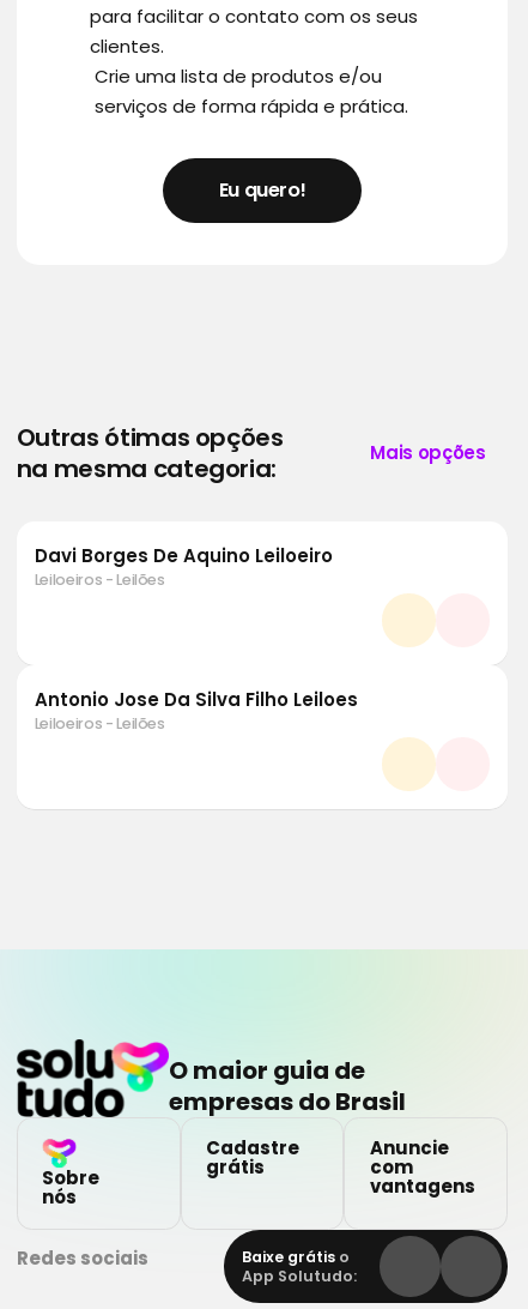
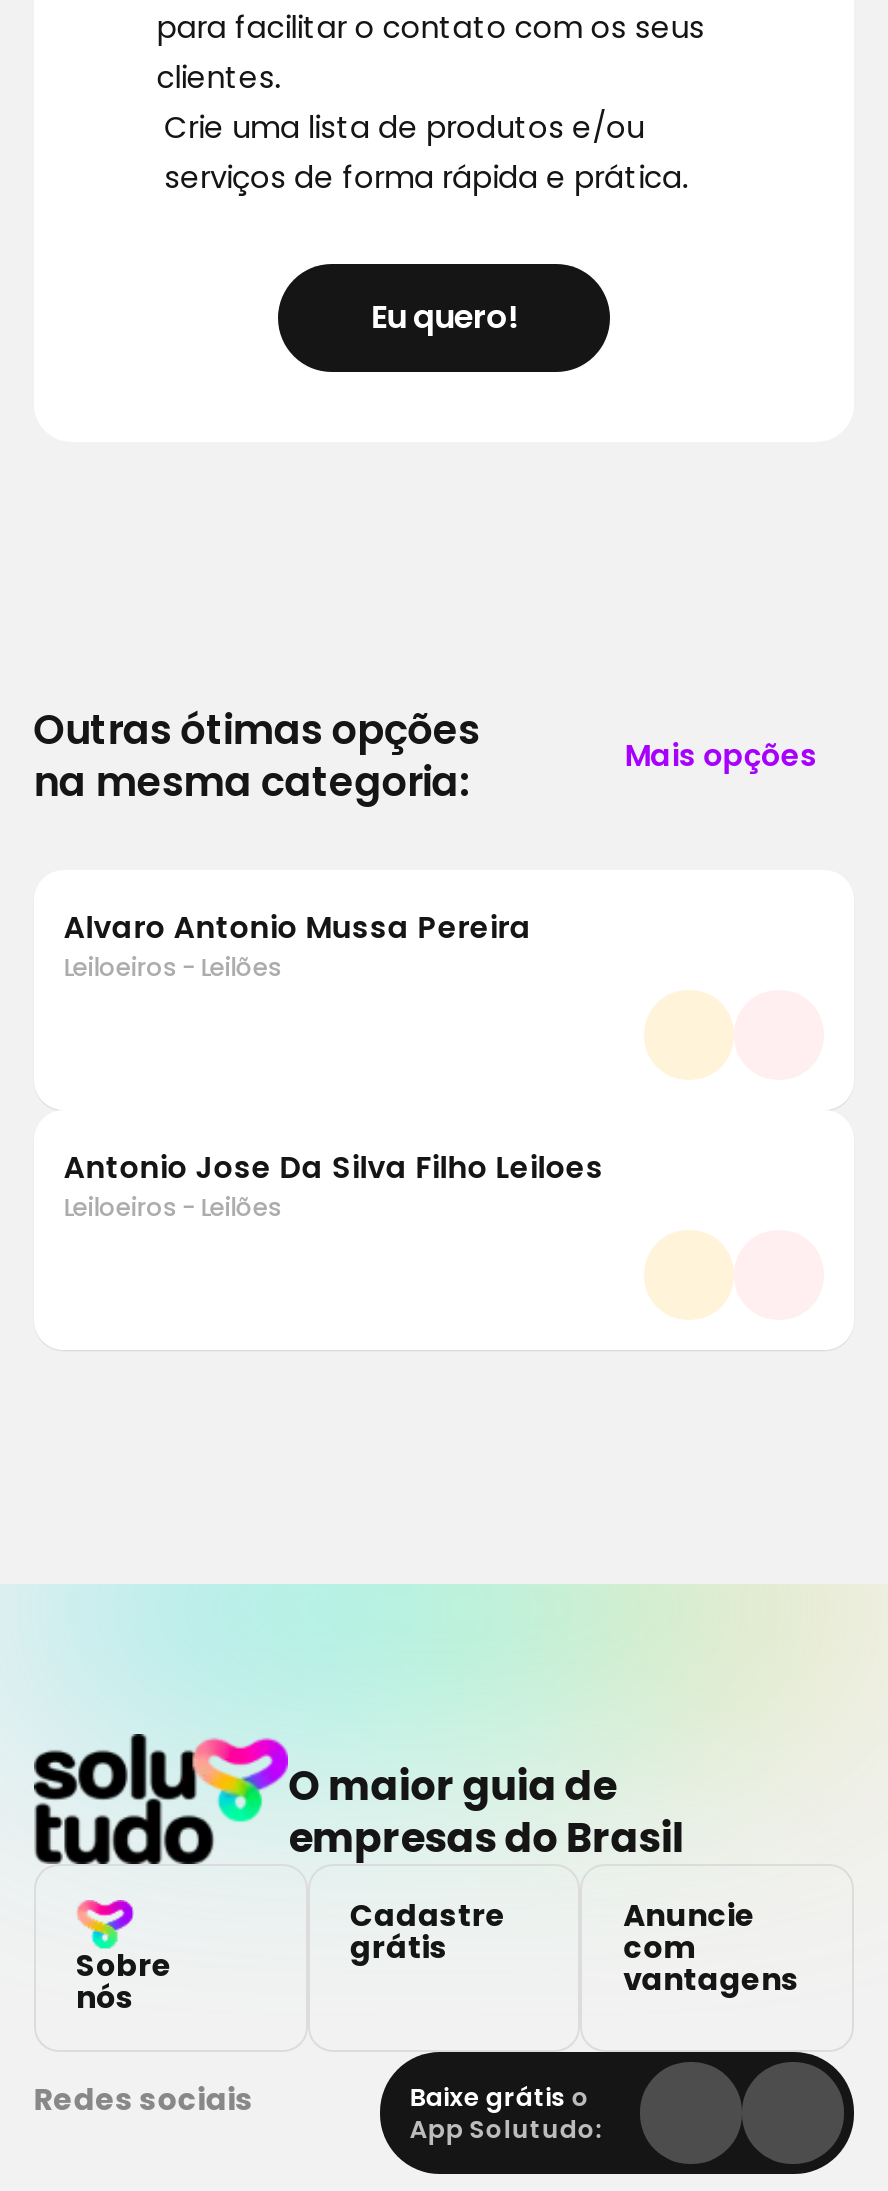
[34,543,333,568] Davi Borges De Aquino Leiloeiro -> [64,906,532,948] Alvaro Antonio Mussa Pereira

